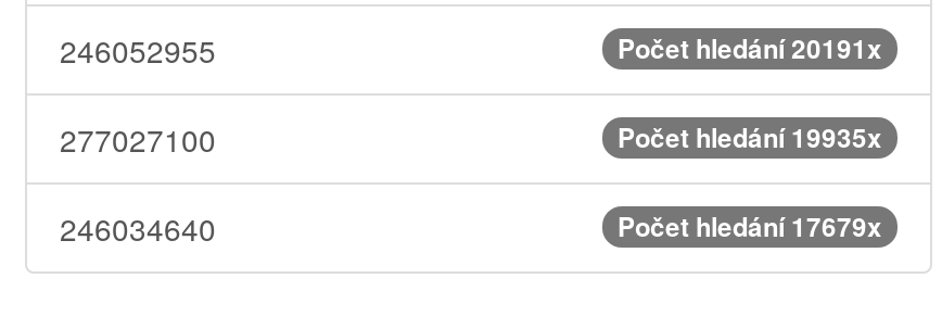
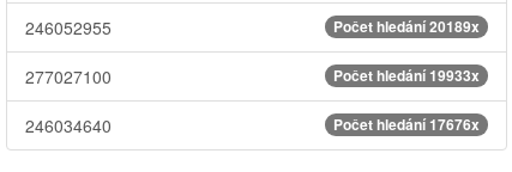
[618,28,882,67] Počet hledání 20191x -> [333,16,480,37] Počet hledání 20189x
[618,117,882,156] Počet hledání 19935x -> [333,64,480,86] Počet hledání 19933x
[618,206,882,245] Počet hledání 17679x -> [333,113,480,135] Počet hledání 17676x

